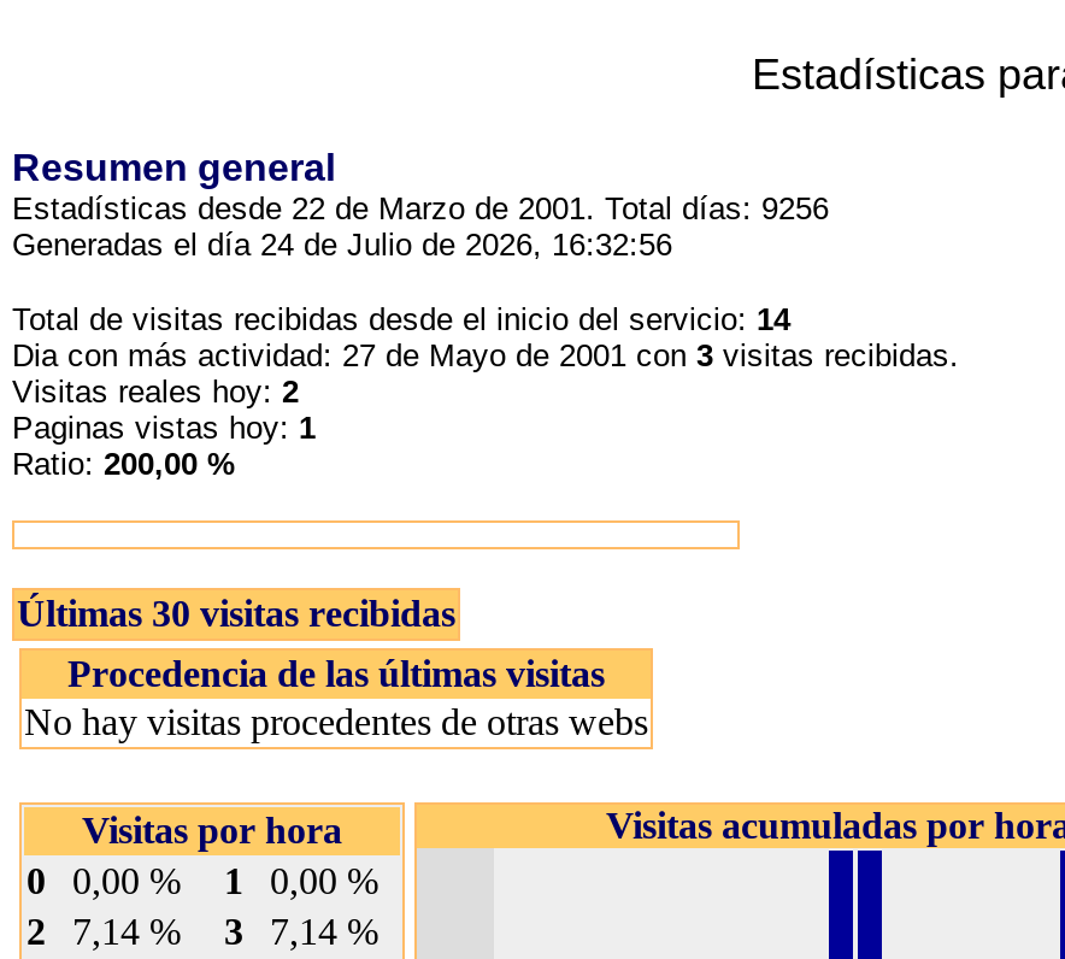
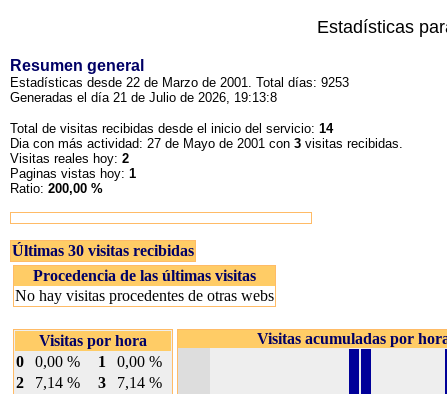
[12,190,829,226] Estadísticas desde 22 de Marzo de 2001. Total días: 9256 -> [10,75,349,90] Estadísticas desde 22 de Marzo de 2001. Total días: 9253
[12,226,672,263] Generadas el día 24 de Julio de 2026, 16:32:56 -> [10,90,277,105] Generadas el día 21 de Julio de 2026, 19:13:8

